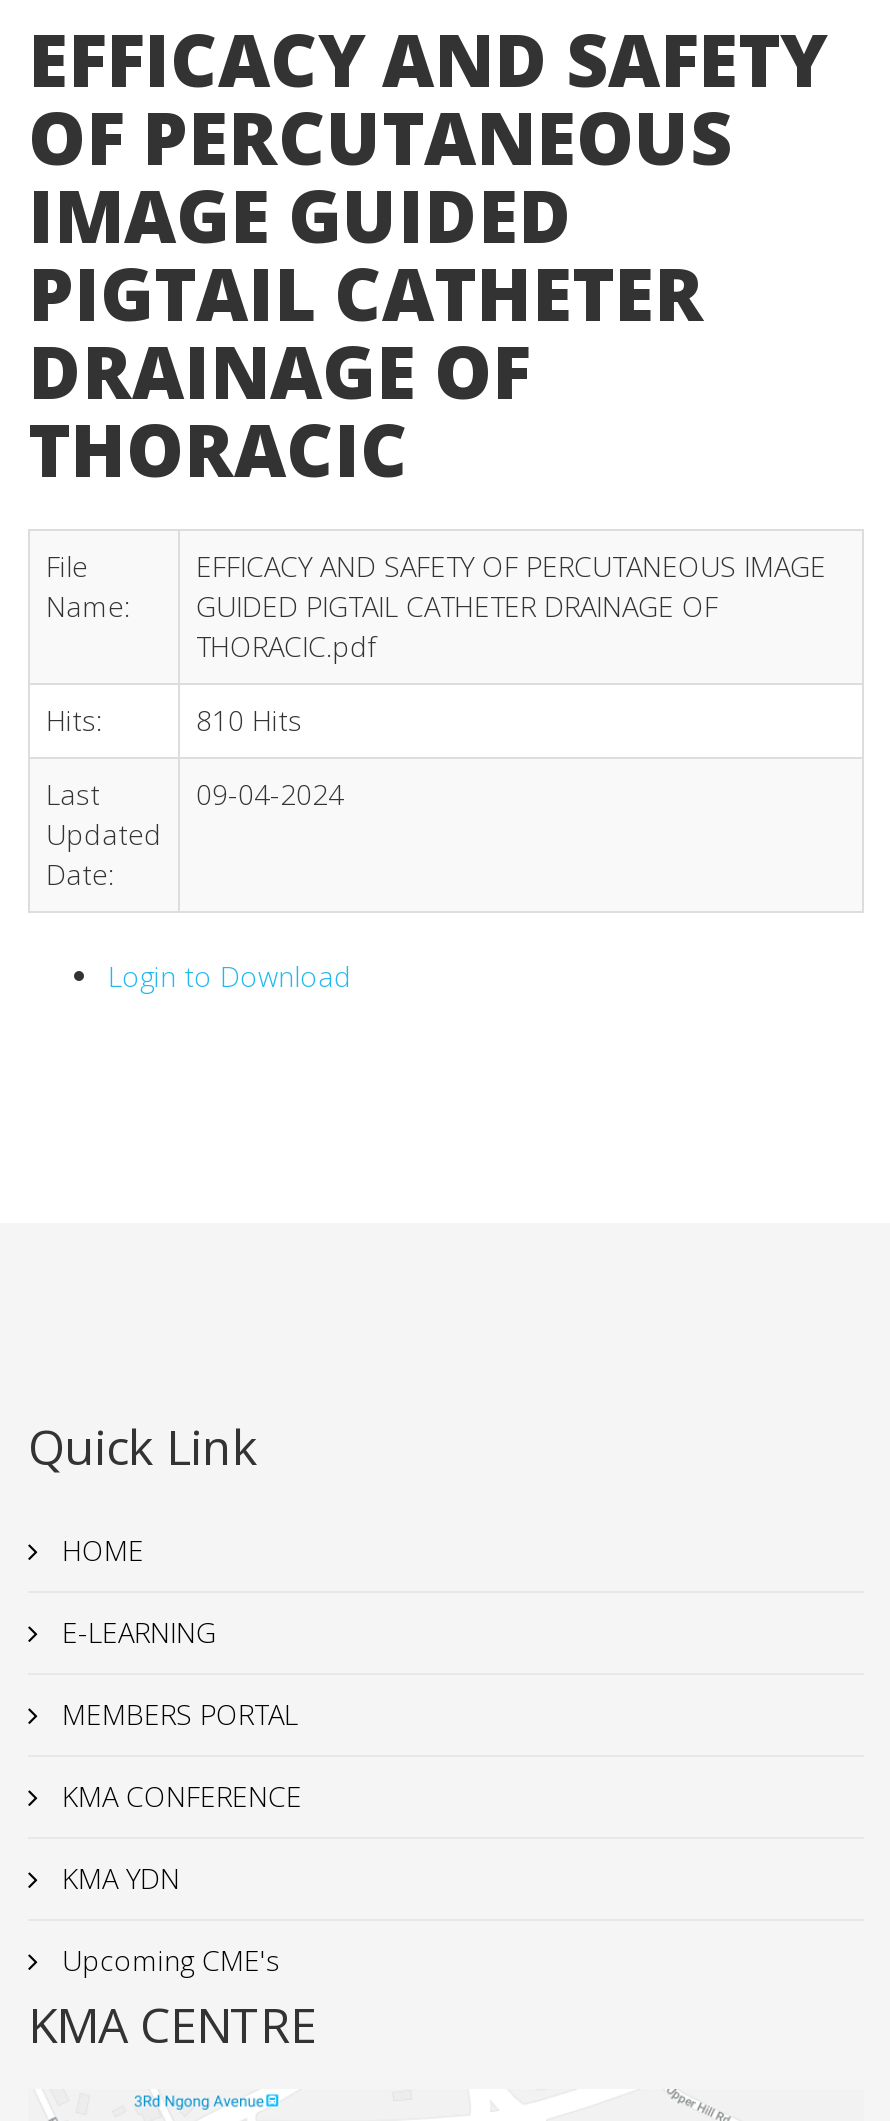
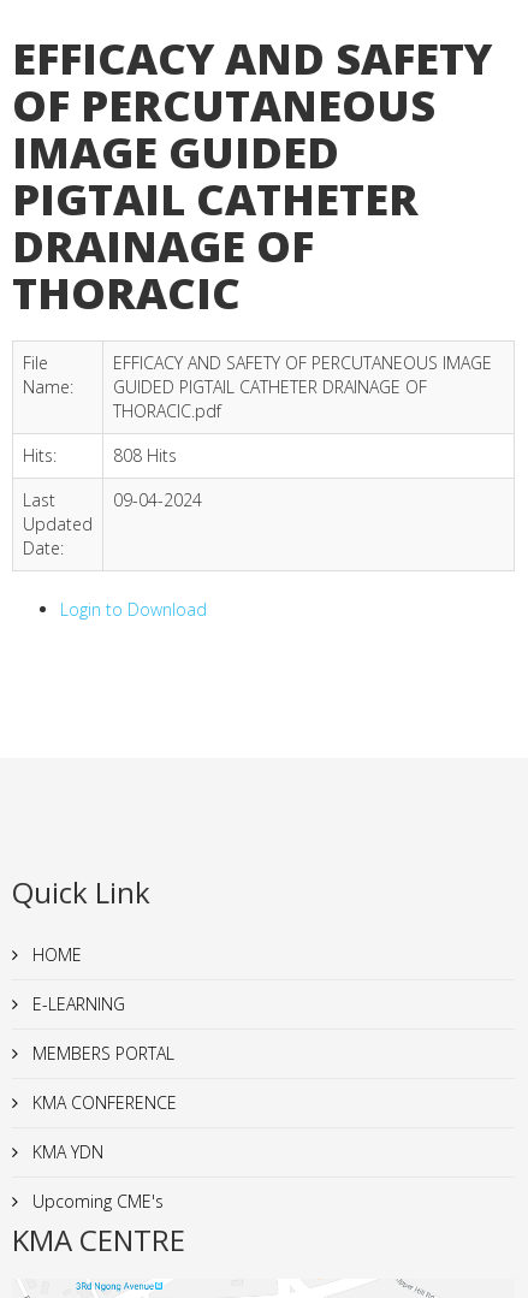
[196,701,302,739] 810 Hits -> [113,444,177,467] 808 Hits

